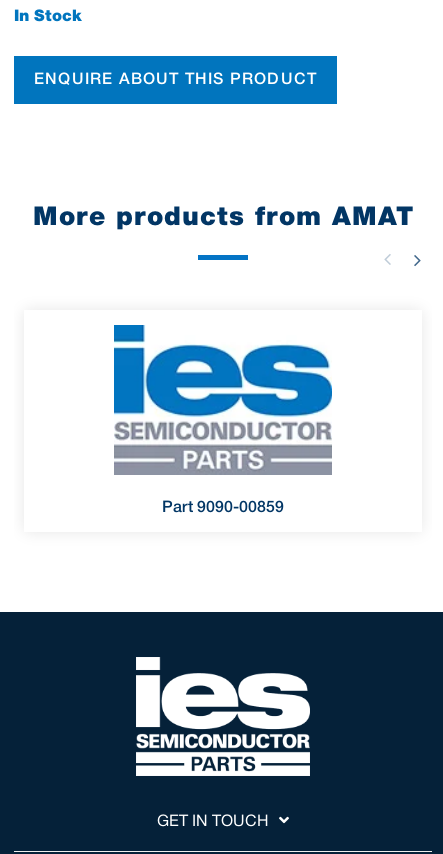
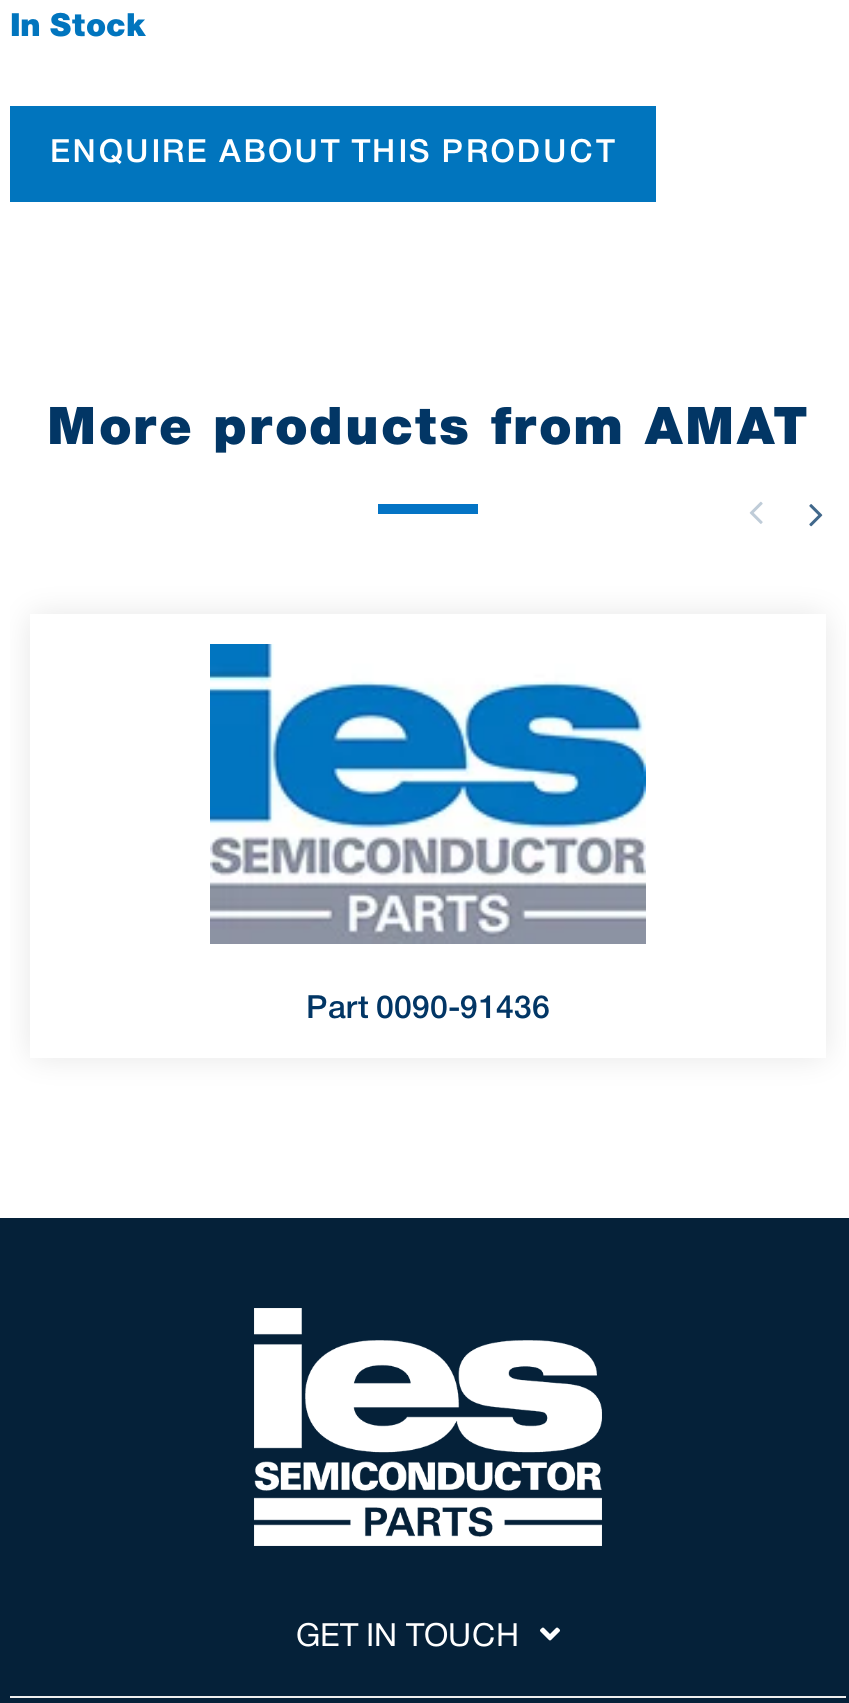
[162,501,284,515] Part 9090-00859 -> [306,995,550,1023] Part 0090-91436

